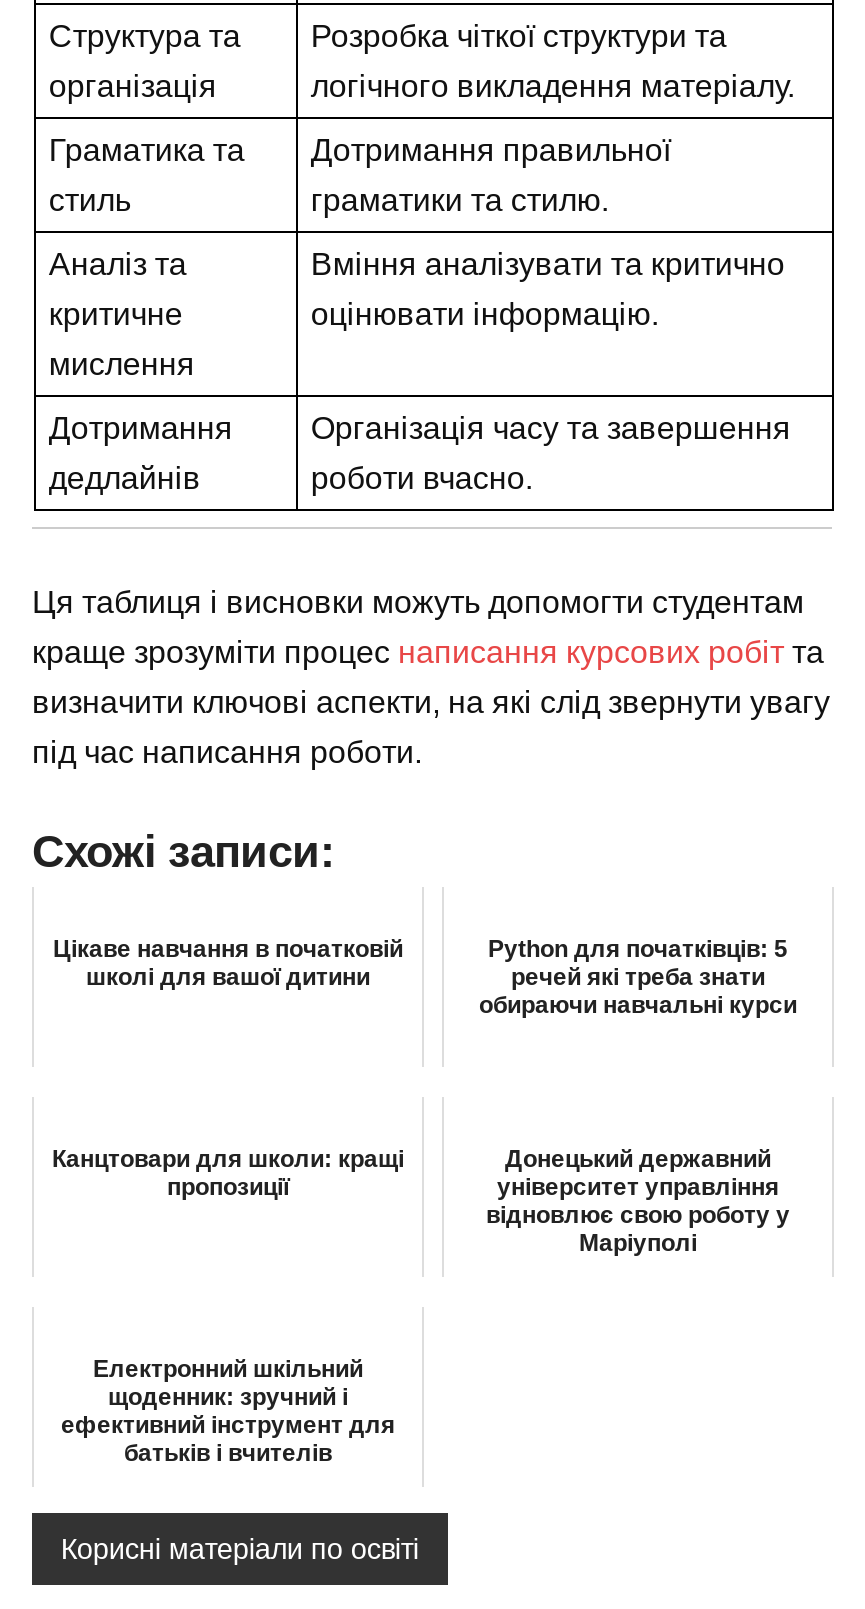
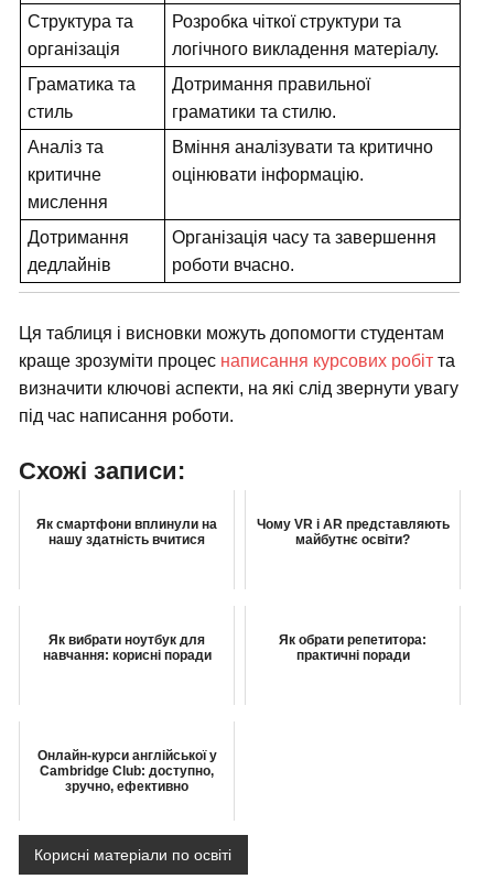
[53,935,403,991] Цікаве навчання в початковій | школі для вашої дитини -> [36,516,217,547] Як смартфони вплинули на | нашу здатність вчитися
[479,935,797,1019] Python для початківців: 5 | речей які треба знати | обираючи навчальні курси -> [256,516,449,547] Чому VR і AR представляють | майбутнє освіти?
[52,1145,404,1201] Канцтовари для школи: кращі | пропозиції -> [42,632,211,663] Як вибрати ноутбук для | навчання: корисні поради
[486,1145,790,1257] Донецький державний | університет управління | відновлює свою роботу у | Маріуполі -> [279,632,426,663] Як обрати репетитора: | практичні поради
[61,1355,395,1467] Електронний шкільний | щоденник: зручний і | ефективний інструмент для | батьків і вчителів -> [37,748,217,794] Онлайн-курси англійської у | Cambridge Club: доступно, | зручно, ефективно

